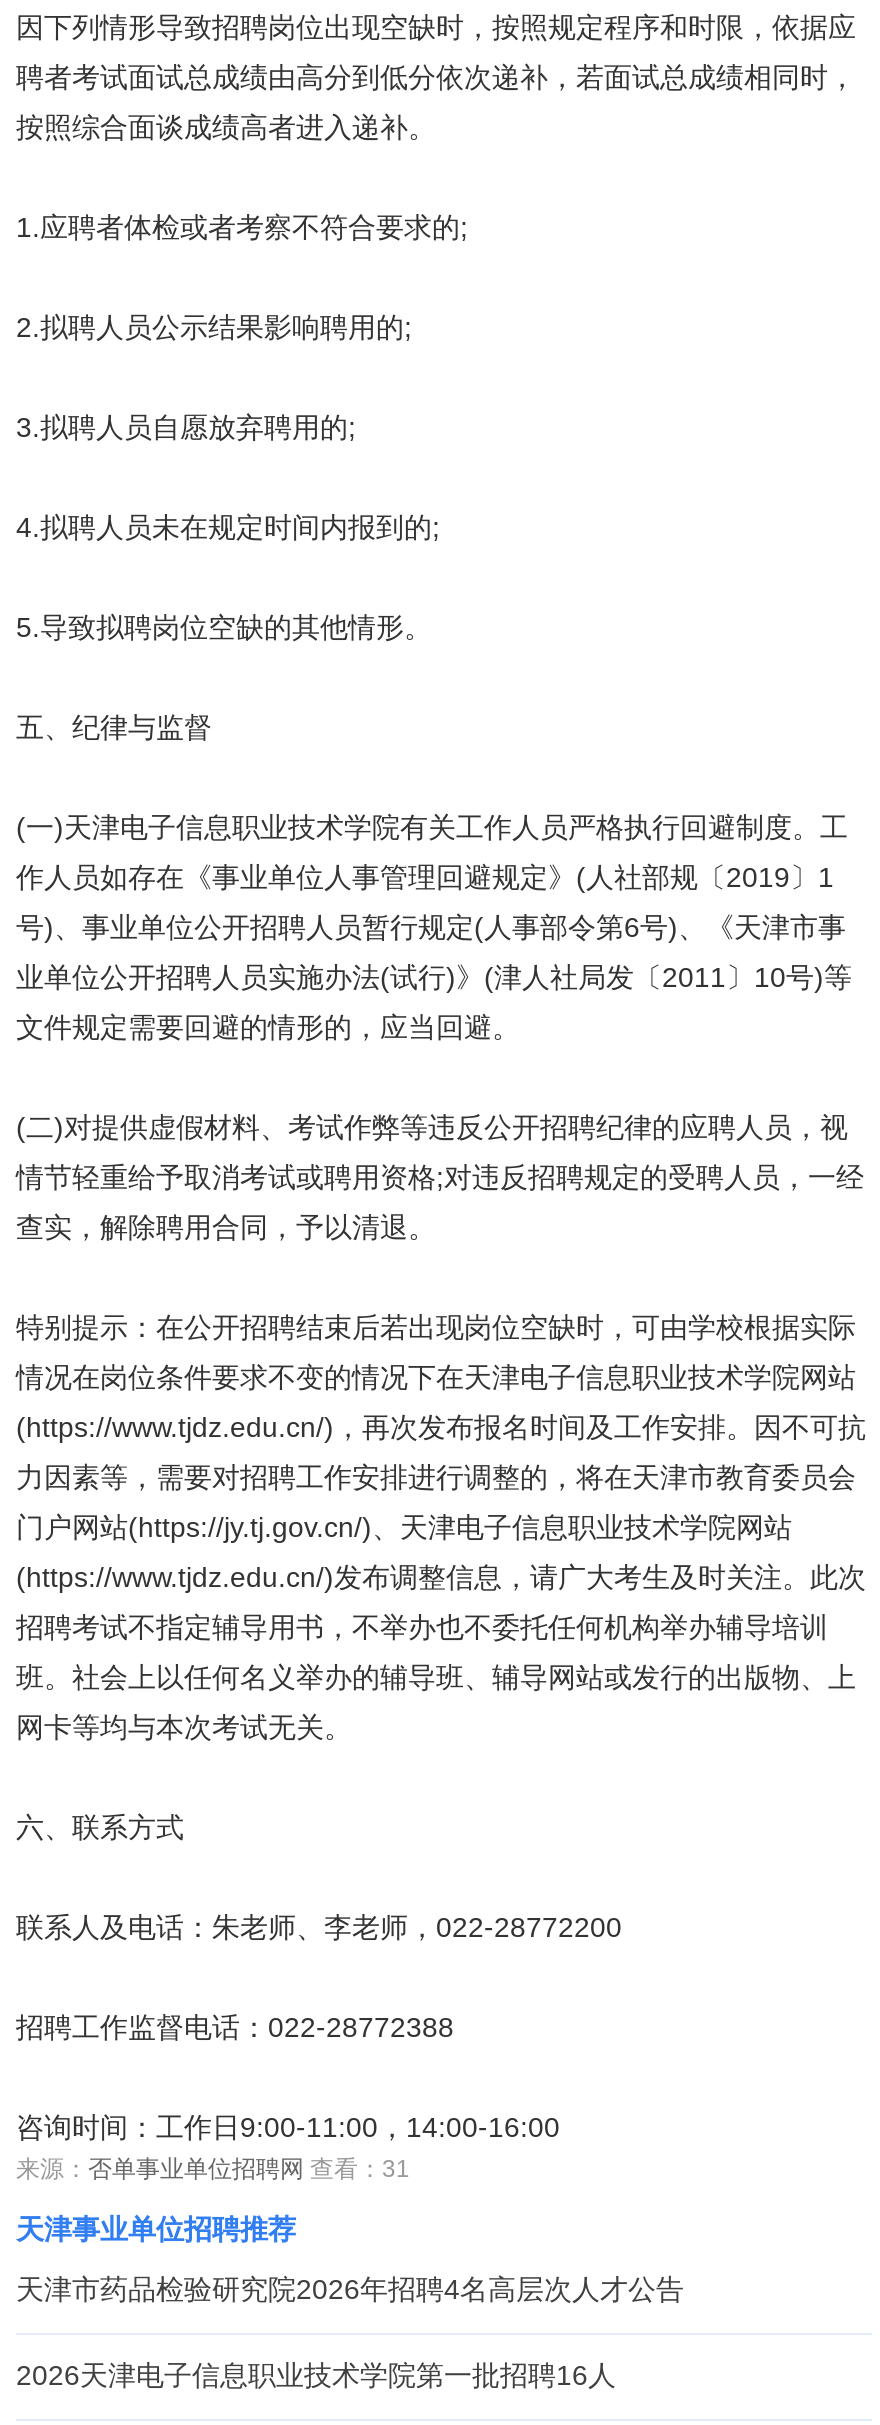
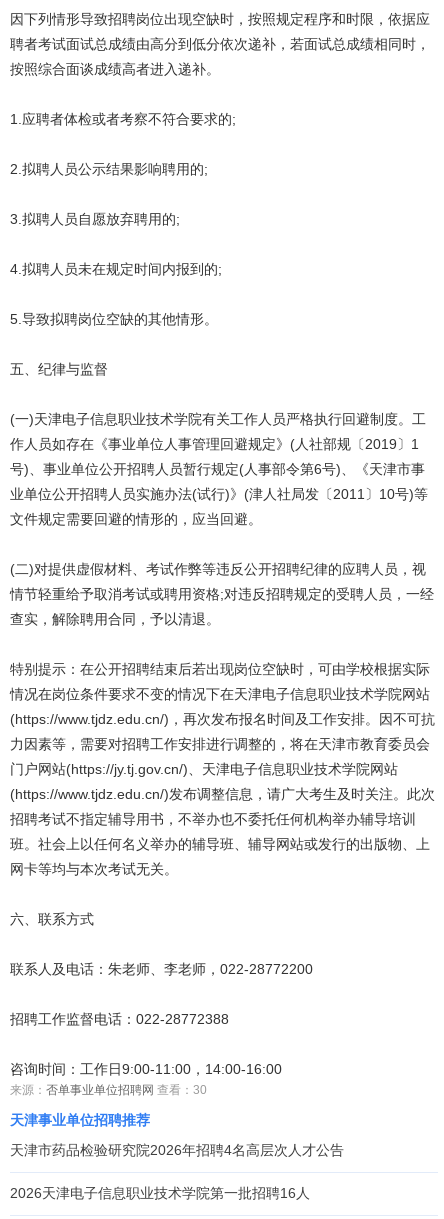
[16,2155,410,2183] 来源：否单事业单位招聘网查看：31 -> [10,1083,207,1097] 来源：否单事业单位招聘网查看：30

